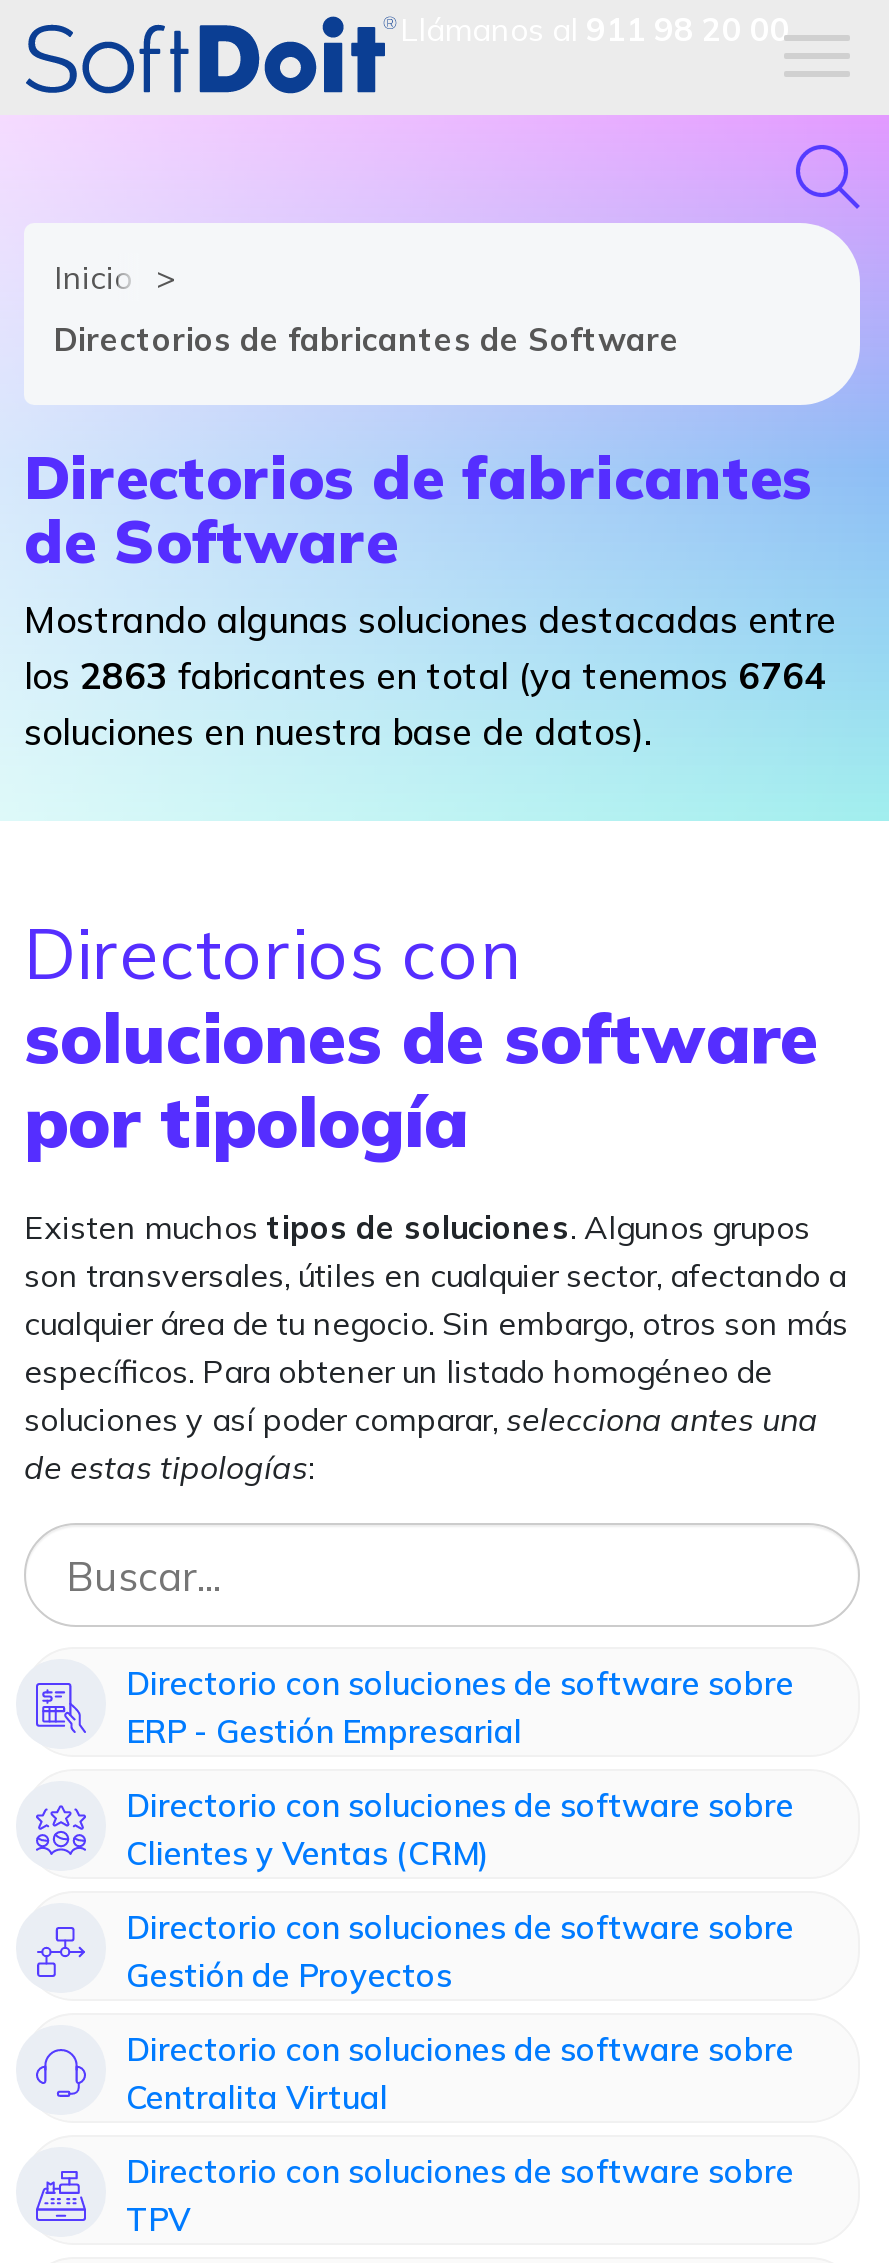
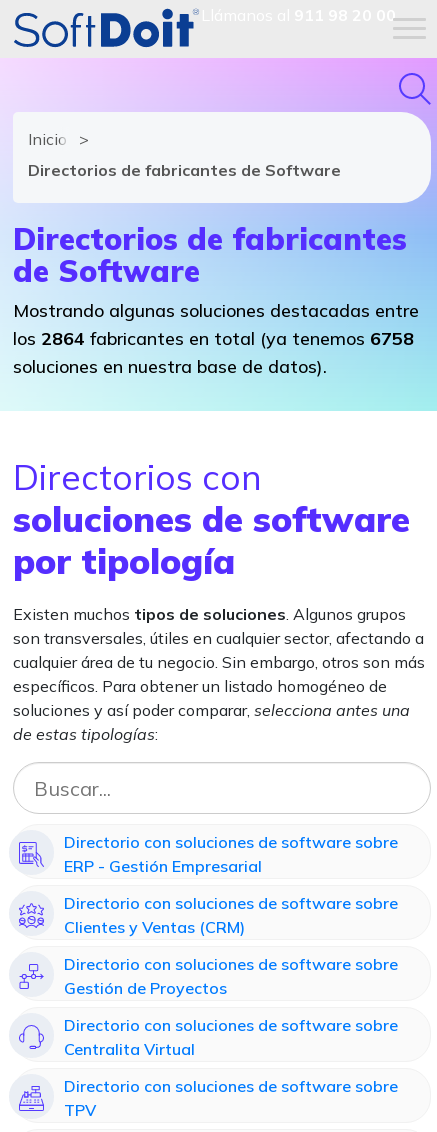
[24,653,826,699] los 2863 fabricantes en total (ya tenemos 6764 -> [13,327,414,350] los 2864 fabricantes en total (ya tenemos 6758

